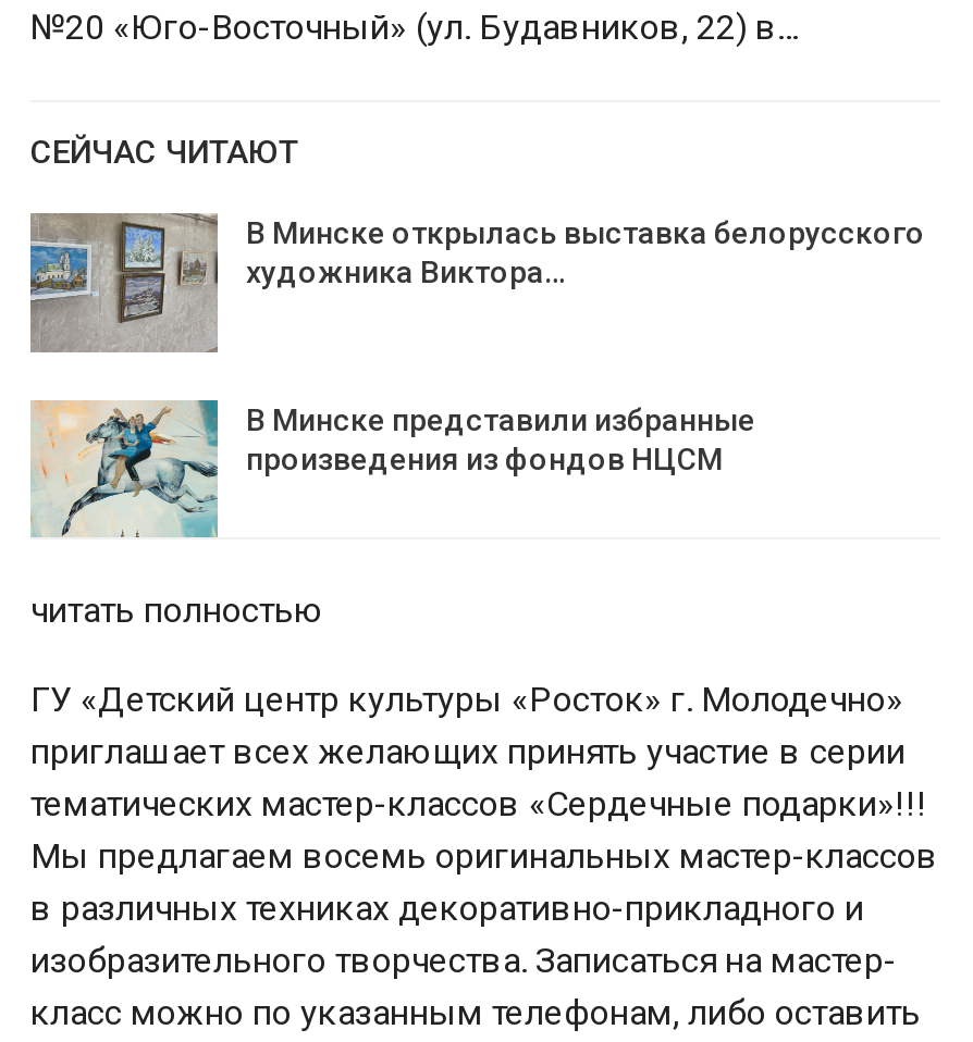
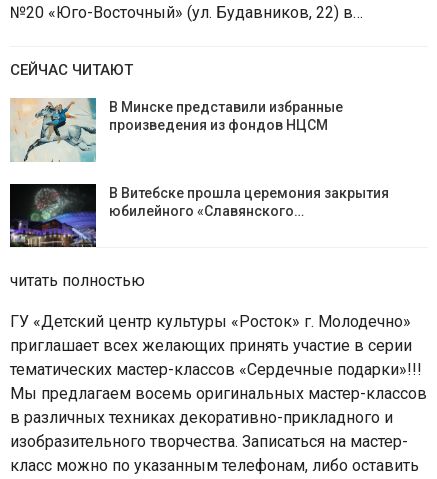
[28,211,925,355] [image] | В Минске открылась выставка белорусского | художника Виктора… -> none
moved [28,398,755,539] -> [9,97,343,162]: [image] | В Минске представили избранные | произведения из фондов НЦСМ
none -> [9,183,389,248] [image] | В Витебске прошла церемония закрытия | юбилейного «Славянского…

